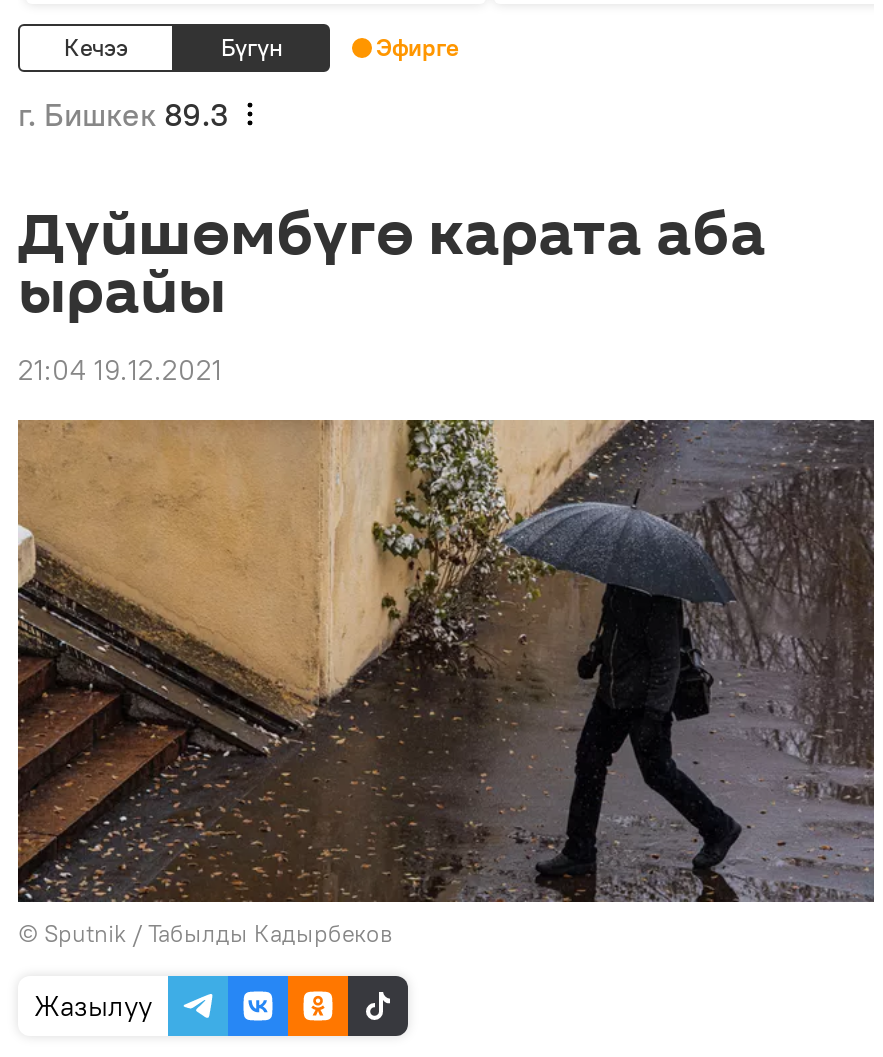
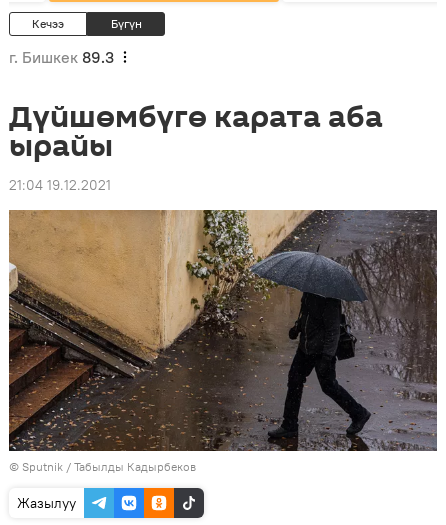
[376,32,458,62] Эфирге -> none

